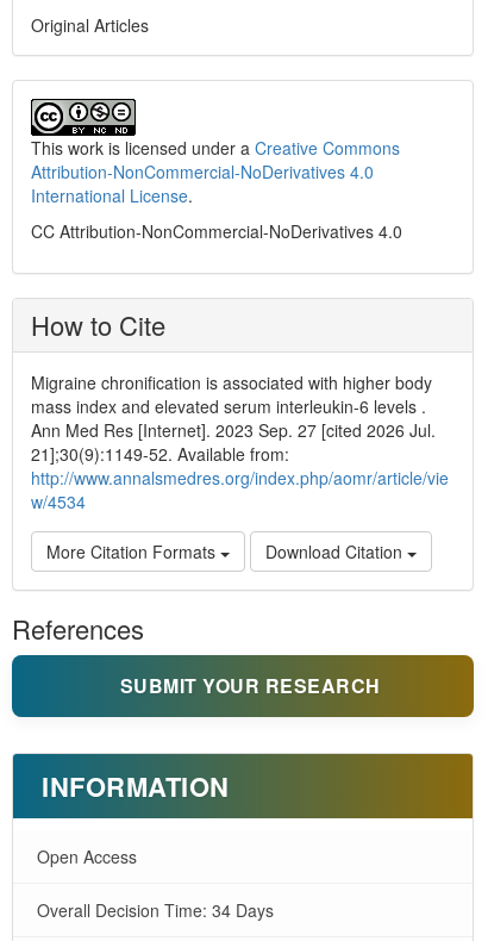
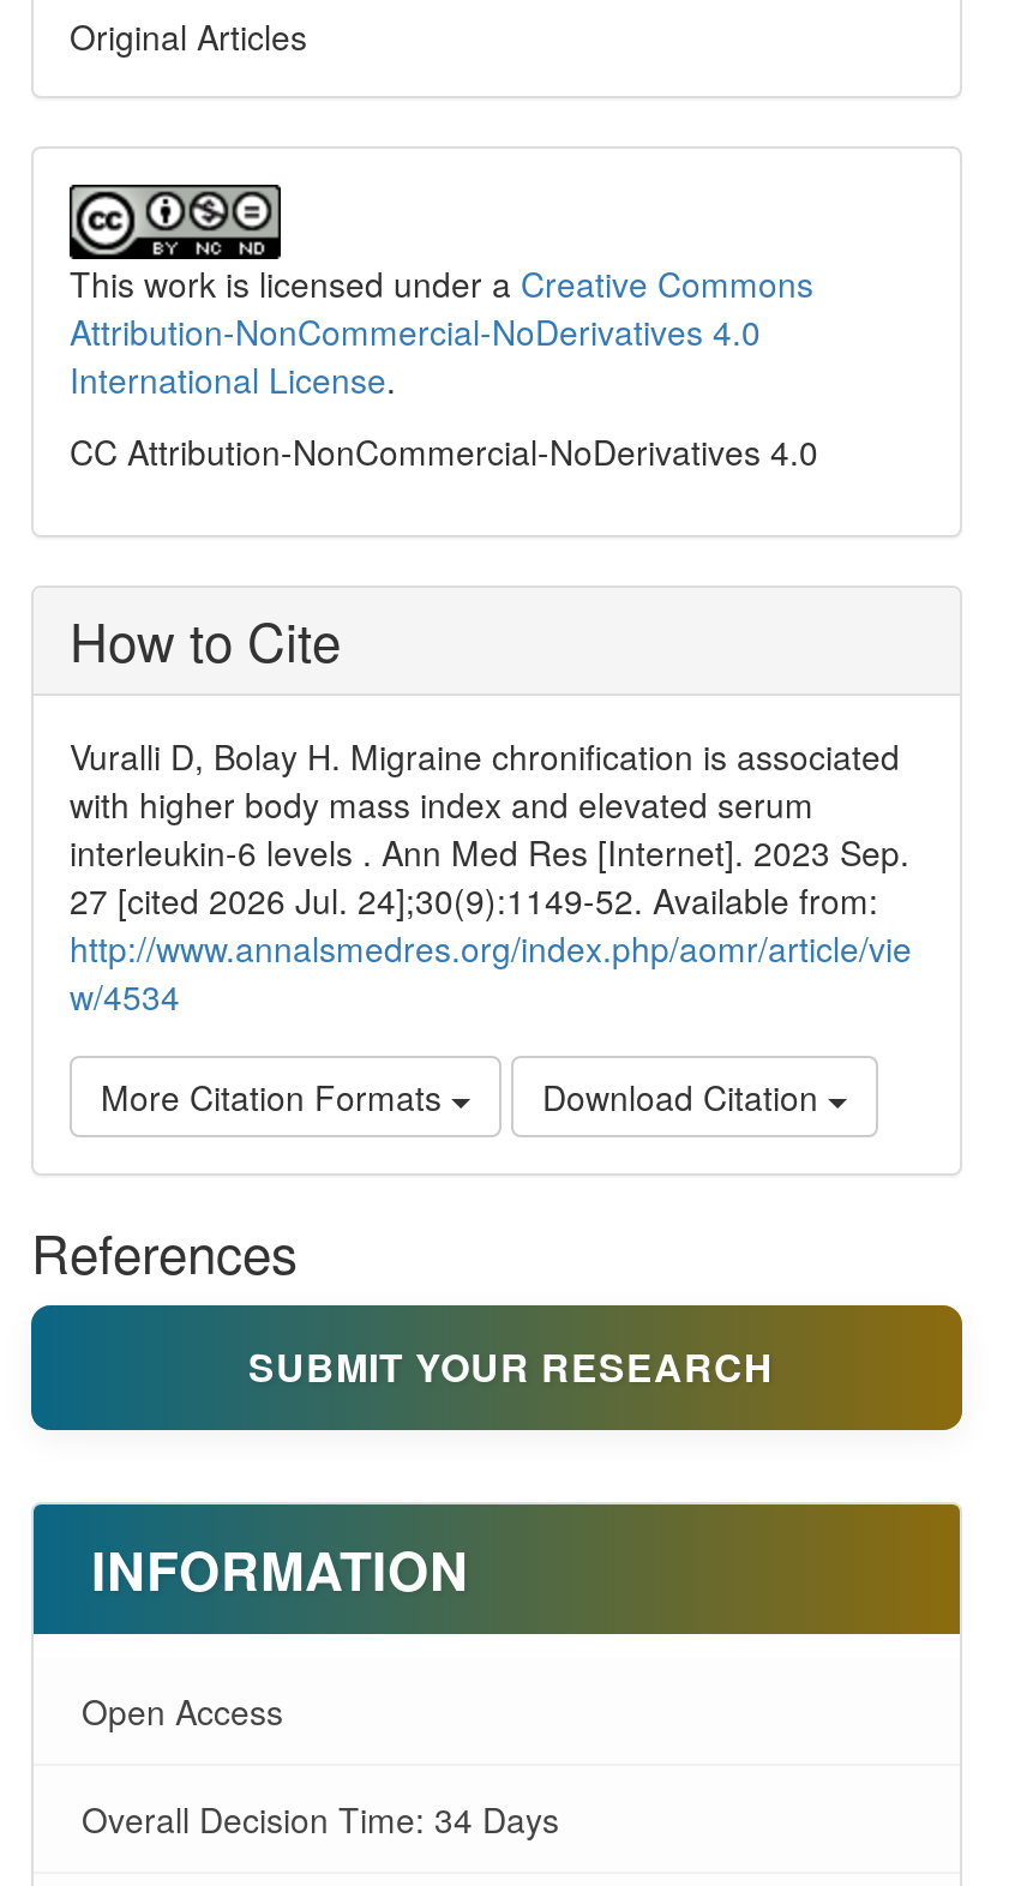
[31,371,436,466] Migraine chronification is associated with higher body | mass index and elevated serum interleukin-6 levels . | Ann Med Res [Internet]. 2023 Sep. 27 [cited 2026 Jul. | 21];30(9):1149-52. Available from: -> [70,733,909,925] Vuralli D, Bolay H. Migraine chronification is associated | with higher body mass index and elevated serum | interleukin-6 levels . Ann Med Res [Internet]. 2023 Sep. | 27 [cited 2026 Jul. 24];30(9):1149-52. Available from:

